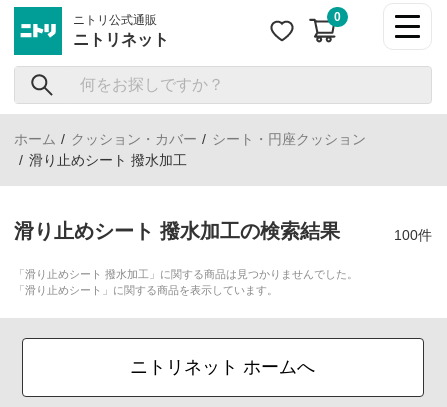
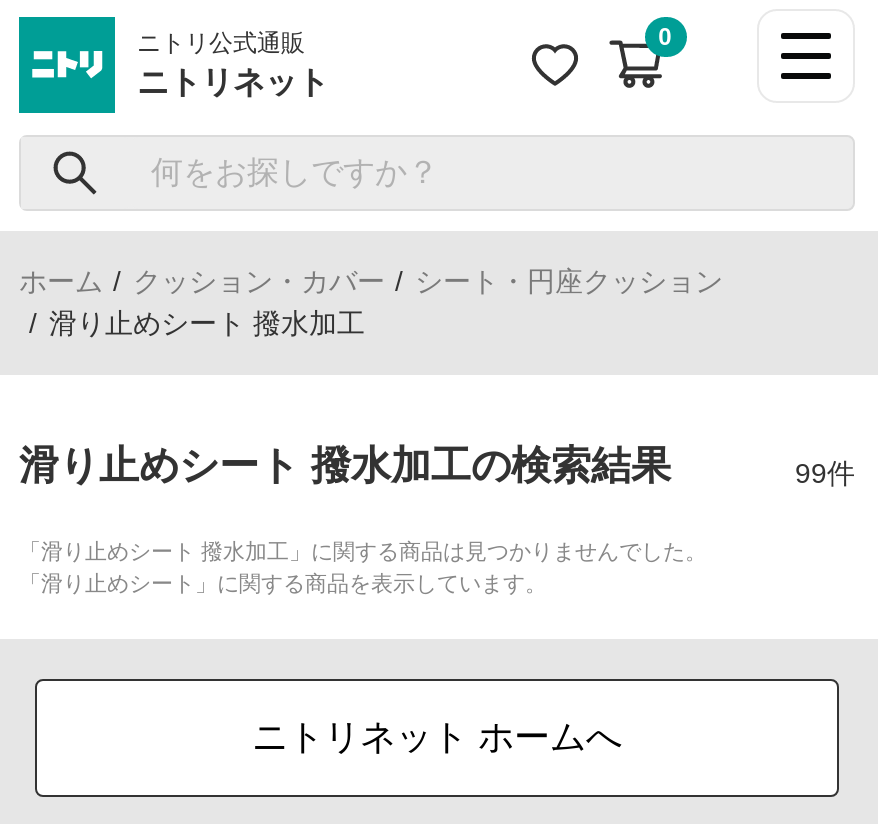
[394,227,432,243] 100件 -> [795,457,855,489] 99件

